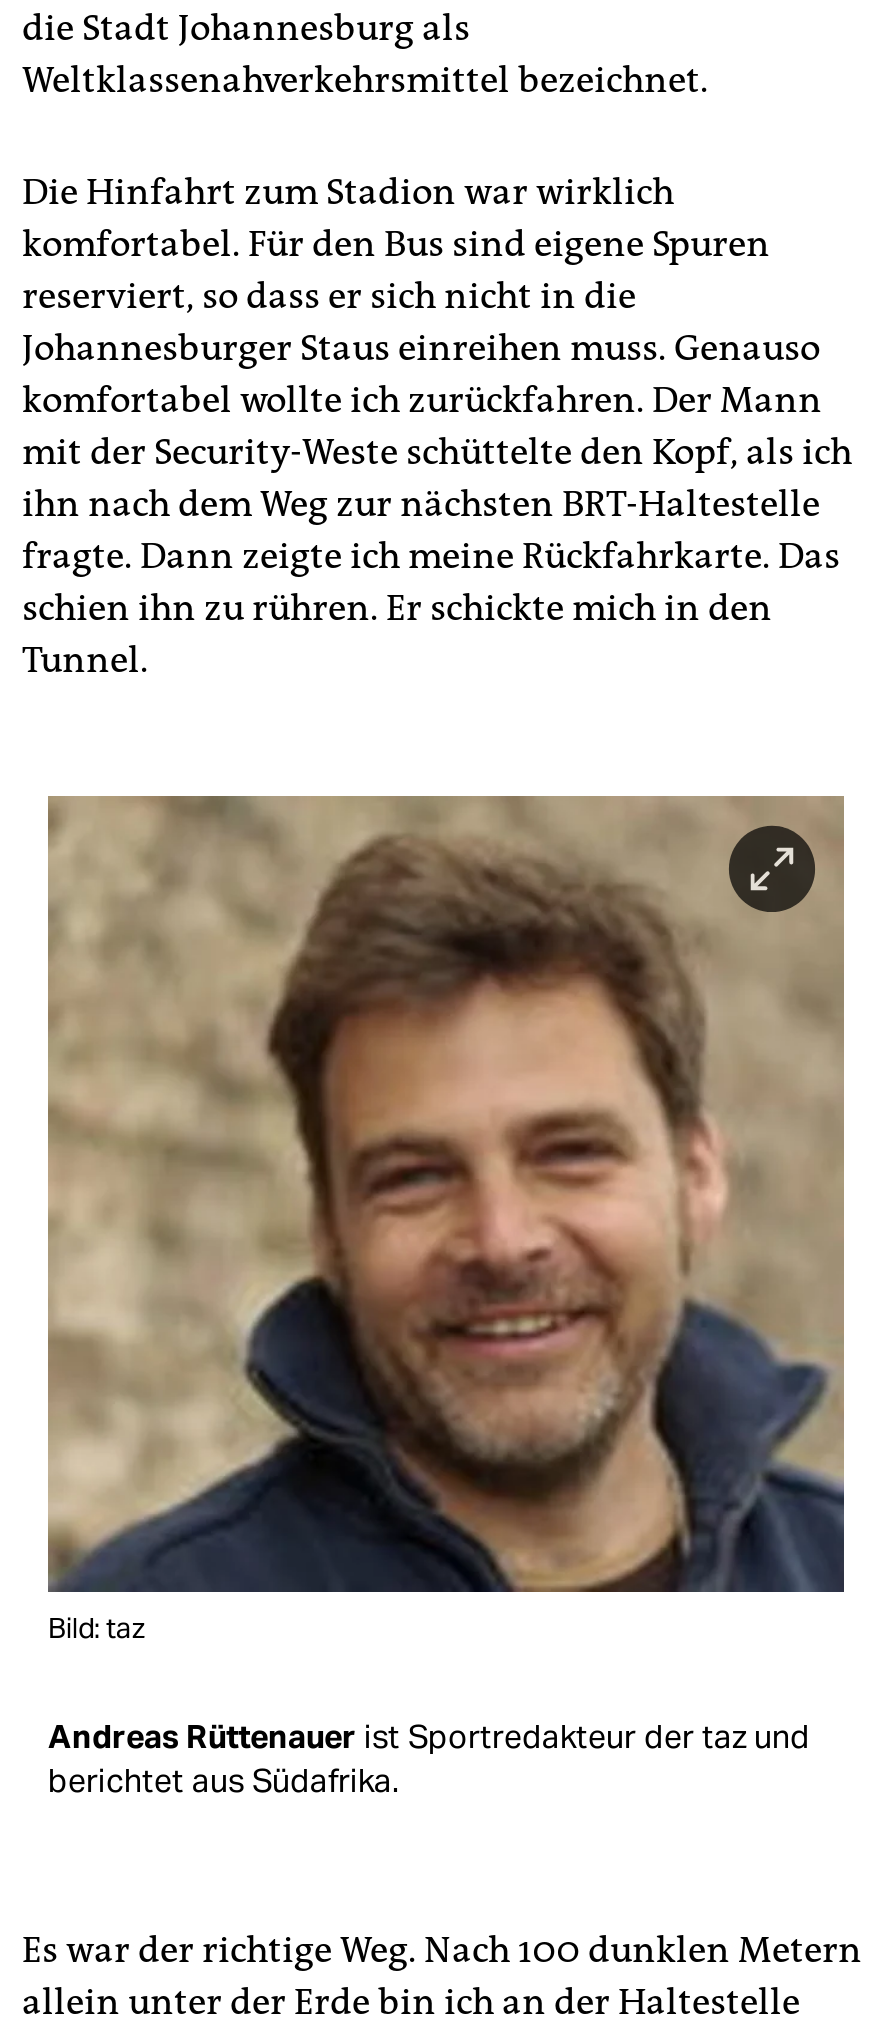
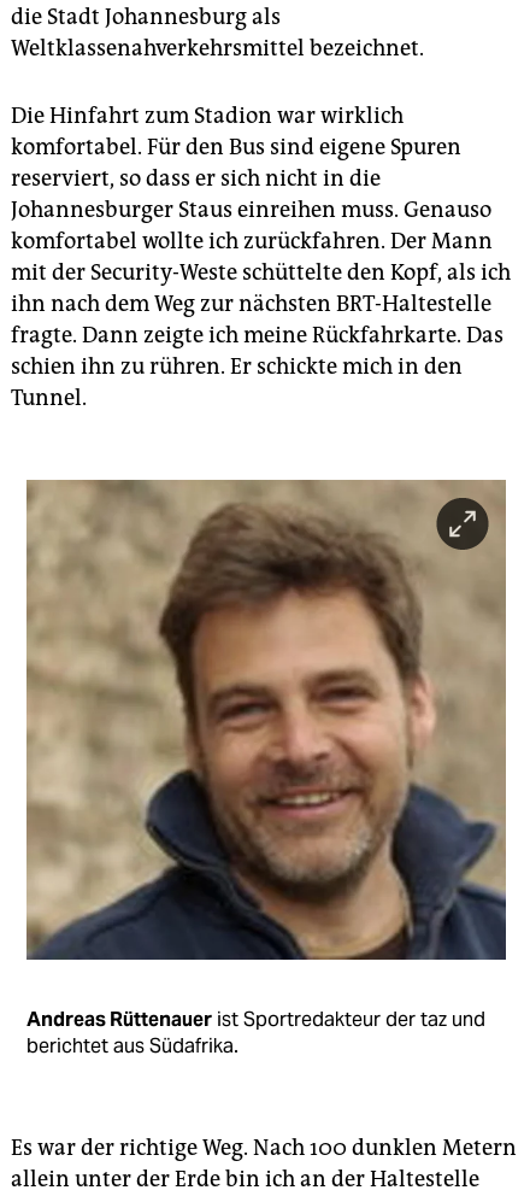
[48,1610,146,1646] Bild: taz -> none

